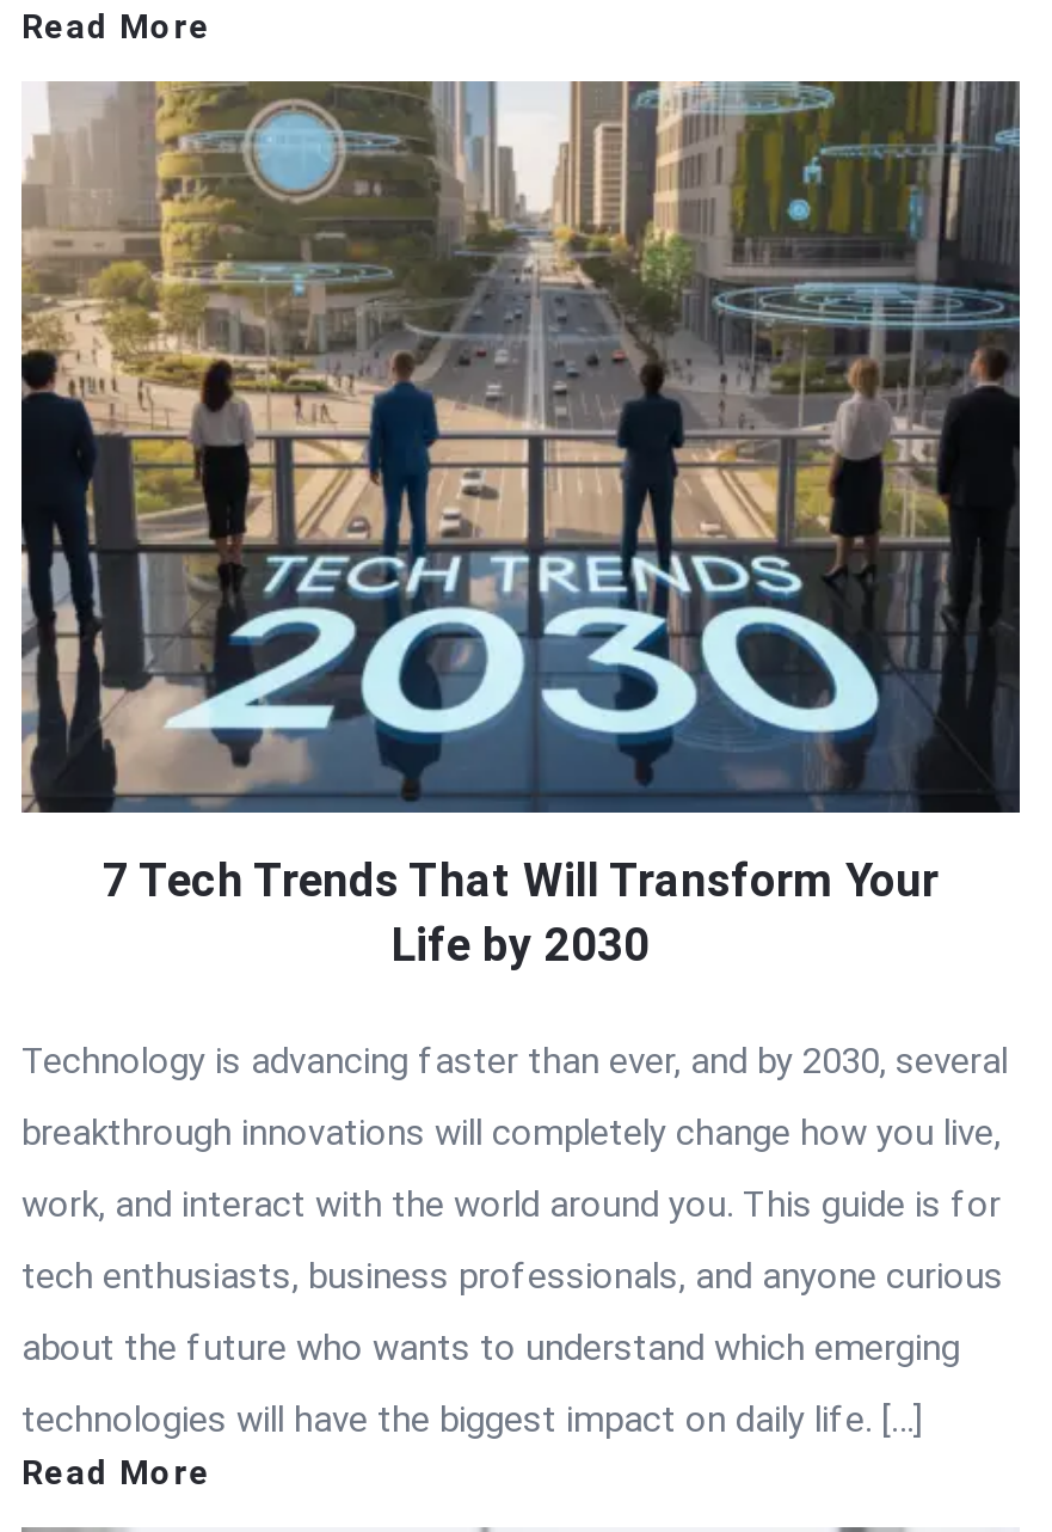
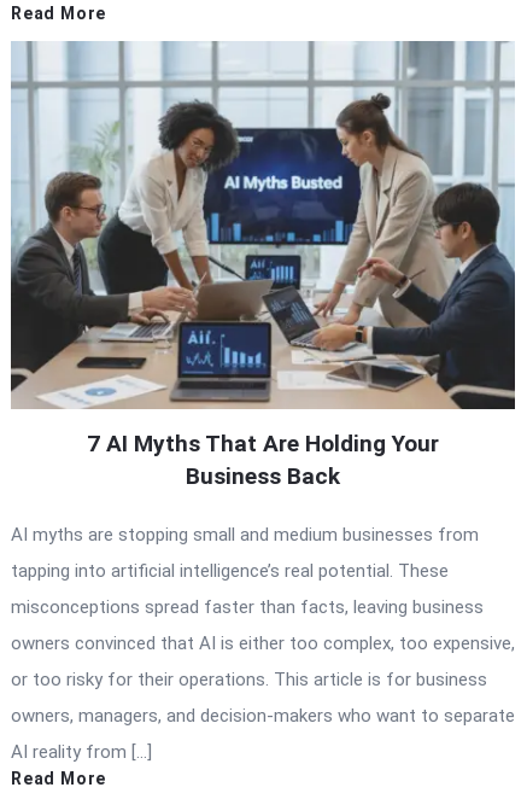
[21,79,1022,1440] [image] | 7 Tech Trends That Will Transform Your | Life by 2030 | Technology is advancing faster than ever, and by 2030, several | breakthrough innovations will completely change how you live, | work, and interact with the world around you. This guide is for | tech enthusiasts, business professionals, and anyone curious | about the future who wants to understand which emerging | technologies will have the biggest impact on daily life. […] -> [11,40,516,763] [image] | 7 AI Myths That Are Holding Your | Business Back | AI myths are stopping small and medium businesses from | tapping into artificial intelligence’s real potential. These | misconceptions spread faster than facts, leaving business | owners convinced that AI is either too complex, too expensive, | or too risky for their operations. This article is for business | owners, managers, and decision-makers who want to separate | AI reality from […]

